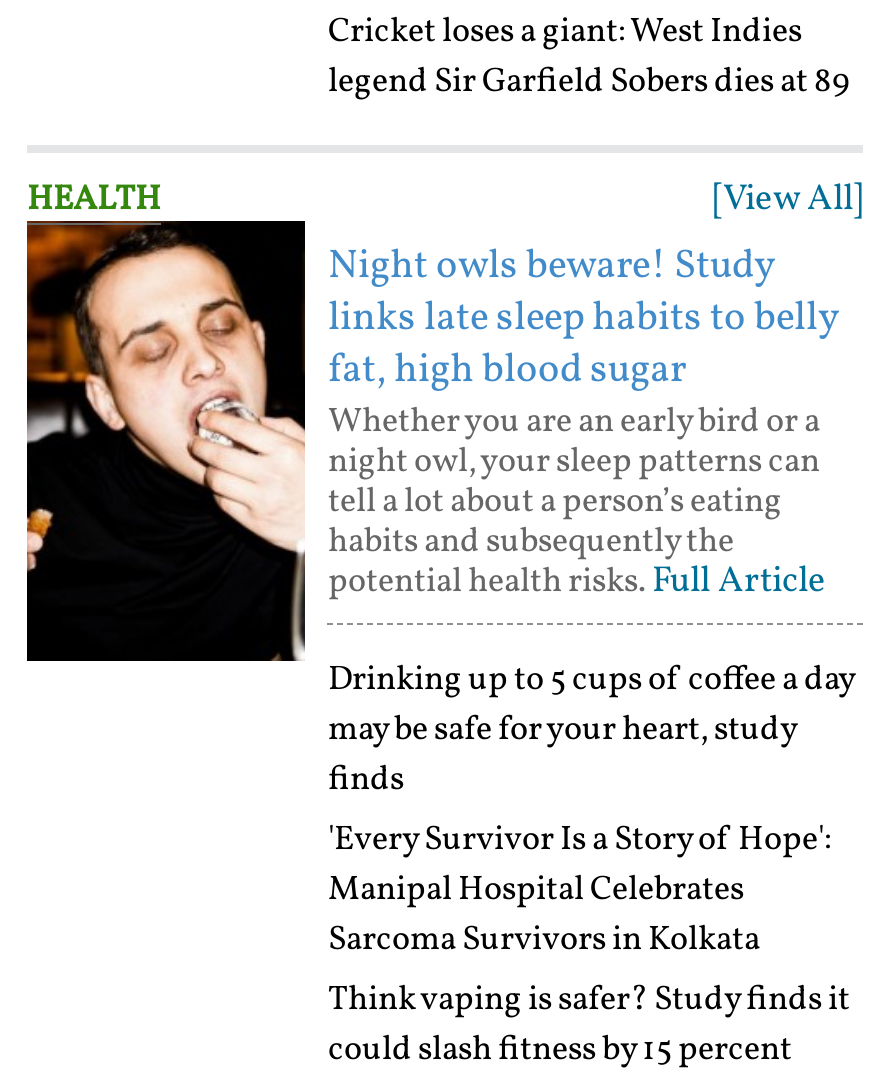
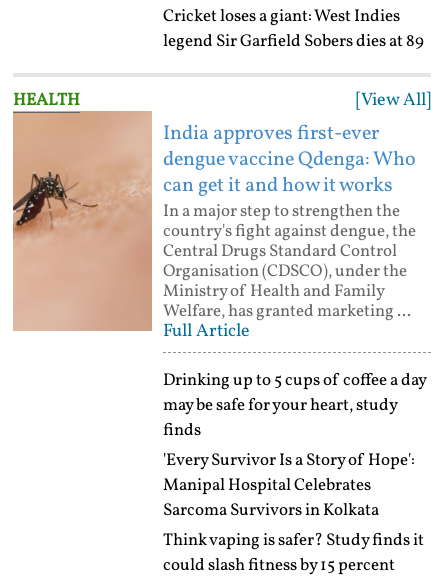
[25,219,838,663] [image] | Night owls beware! Study | links late sleep habits to belly | fat, high blood sugar | Whether you are an early bird or a | night owl, your sleep patterns can | tell a lot about a person’s eating | habits and subsequently the | potential health risks. Full Article -> [12,110,416,344] [image] | India approves first-ever | dengue vaccine Qdenga: Who | can get it and how it works | In a major step to strengthen the | country's fight against dengue, the | Central Drugs Standard Control | Organisation (CDSCO), under the | Ministry of Health and Family | Welfare, has granted marketing ... | Full Article

